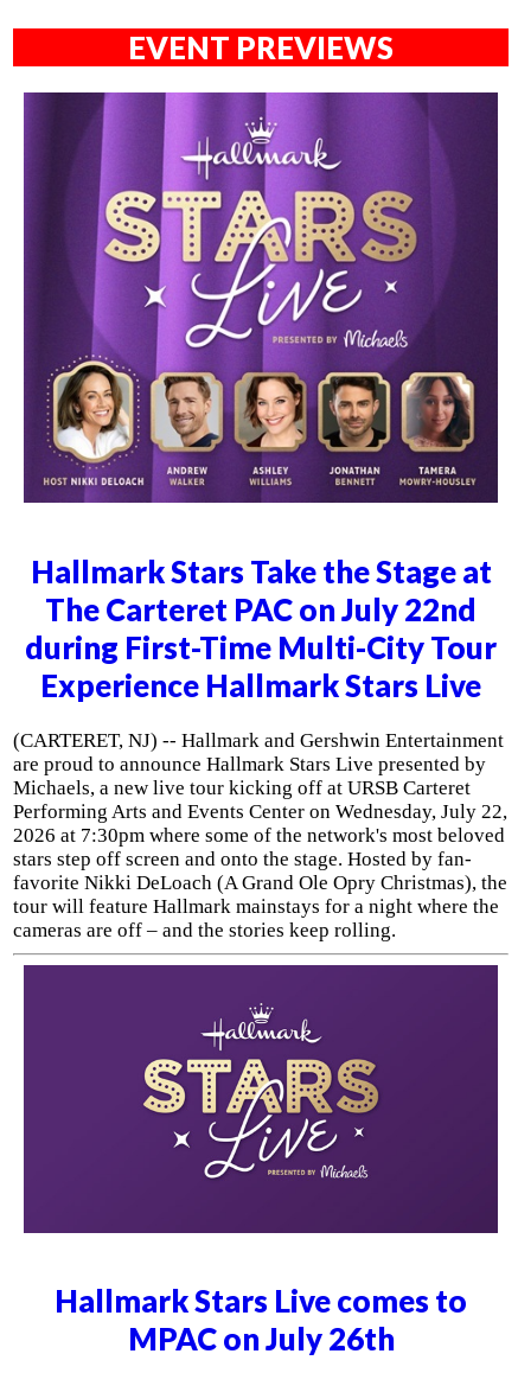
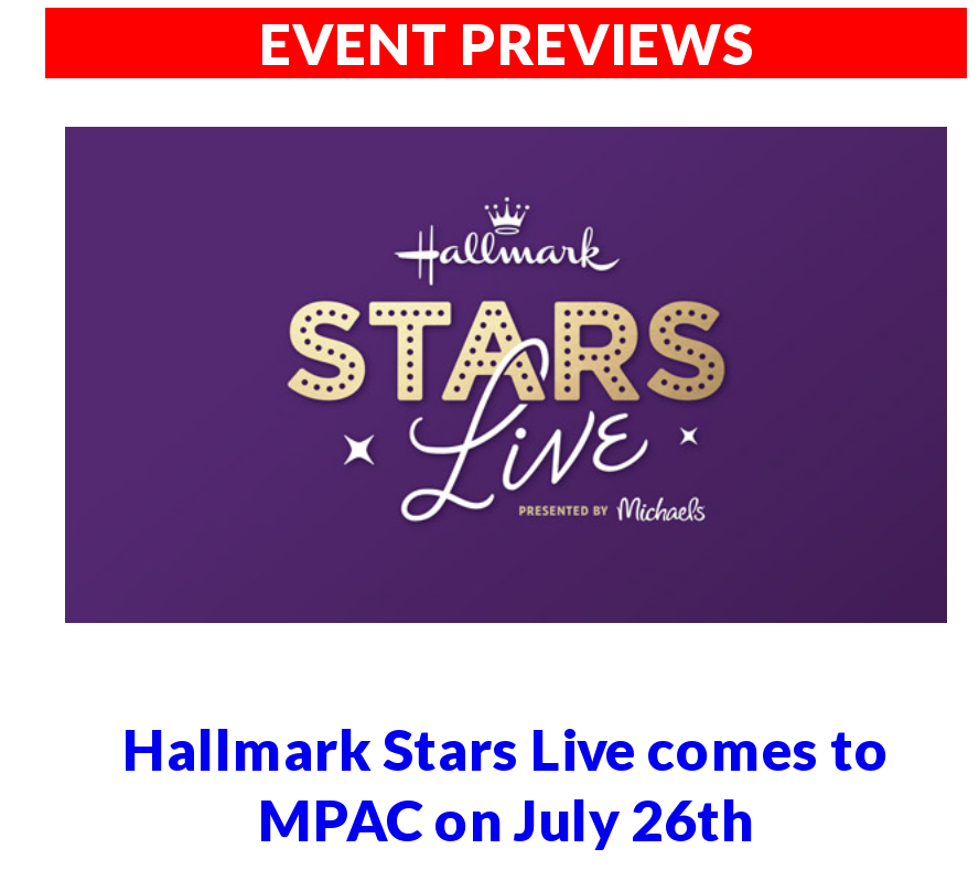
[23,91,499,504] [image] -> none
[13,553,507,941] Hallmark Stars Take the Stage at | The Carteret PAC on July 22nd | during First-Time Multi-City Tour | Experience Hallmark Stars Live | (CARTERET, NJ) -- Hallmark and Gershwin Entertainment | are proud to announce Hallmark Stars Live presented by | Michaels, a new live tour kicking off at URSB Carteret | Performing Arts and Events Center on Wednesday, July 22, | 2026 at 7:30pm where some of the network's most beloved | stars step off screen and onto the stage. Hosted by fan- | favorite Nikki DeLoach (A Grand Ole Opry Christmas), the | tour will feature Hallmark mainstays for a night where the | cameras are off – and the stories keep rolling. -> none

